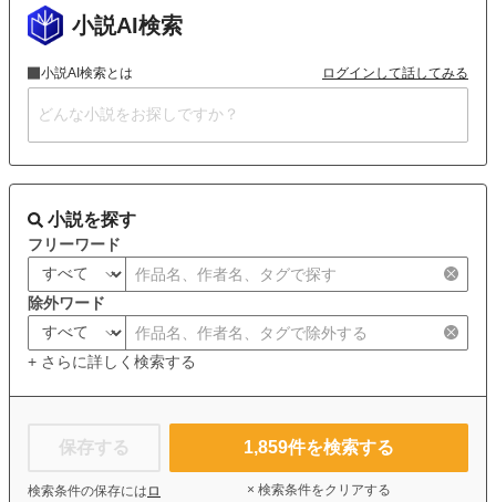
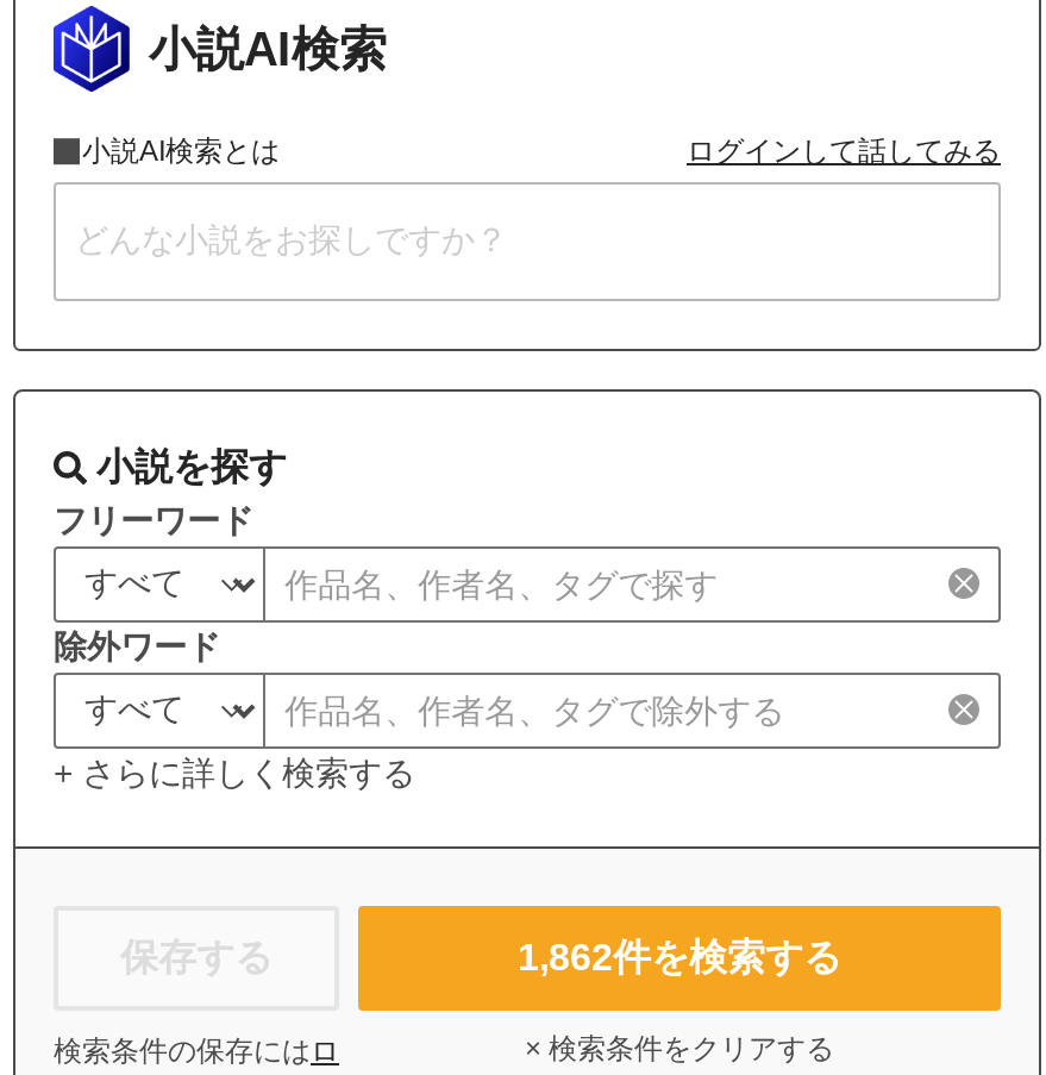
[244,438,394,457] 1,859件を検索する -> [518,937,841,977] 1,862件を検索する

